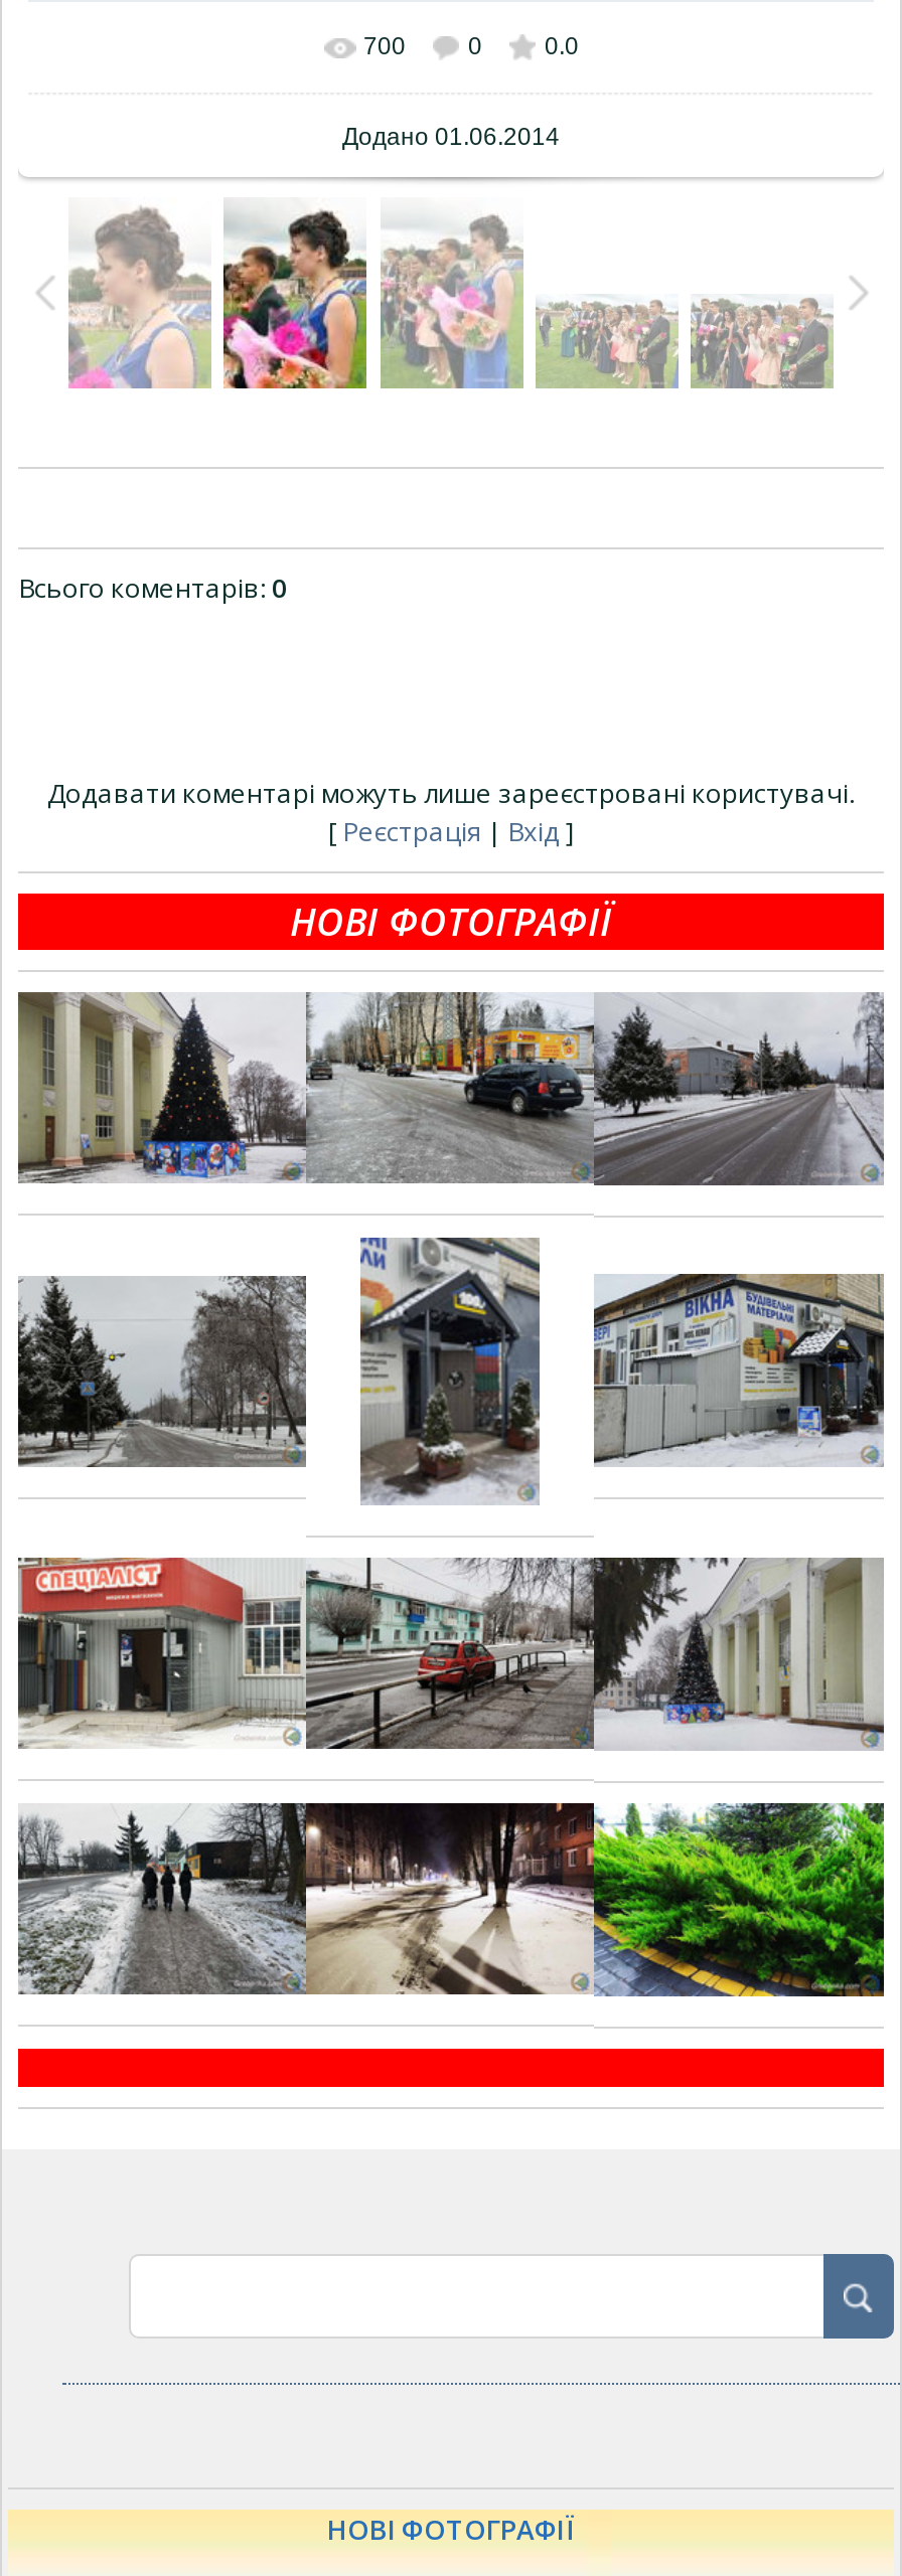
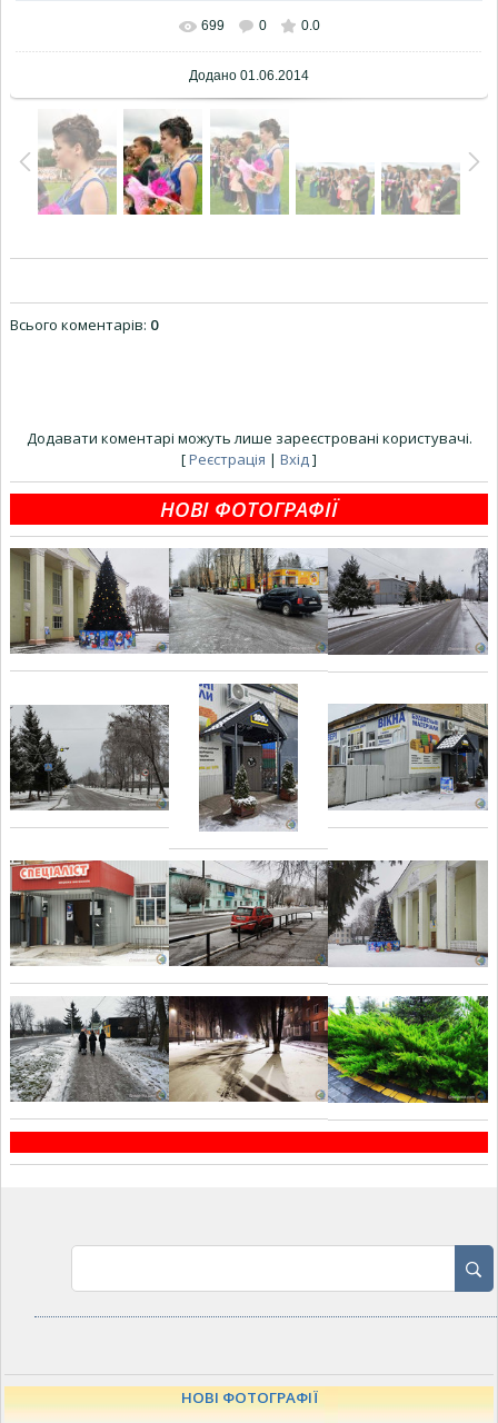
[363,32,406,60] 700 -> [201,18,224,33] 699

